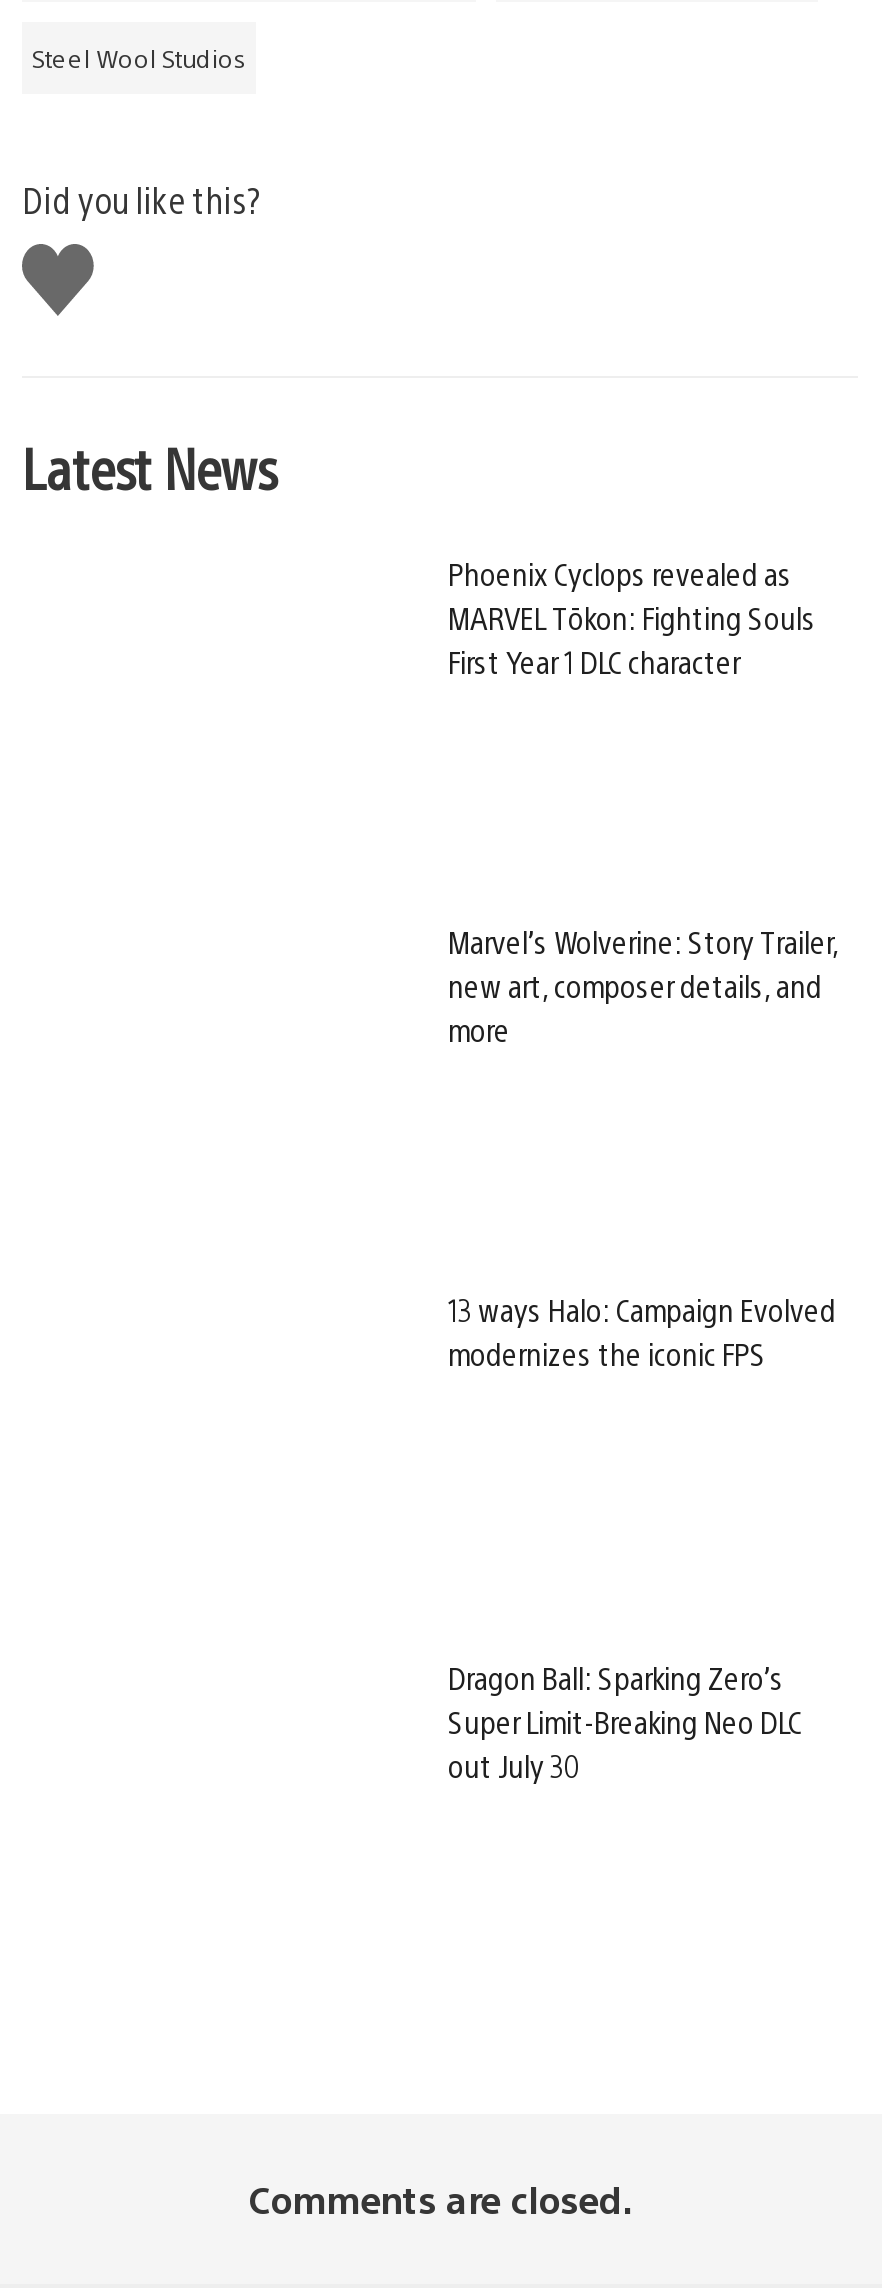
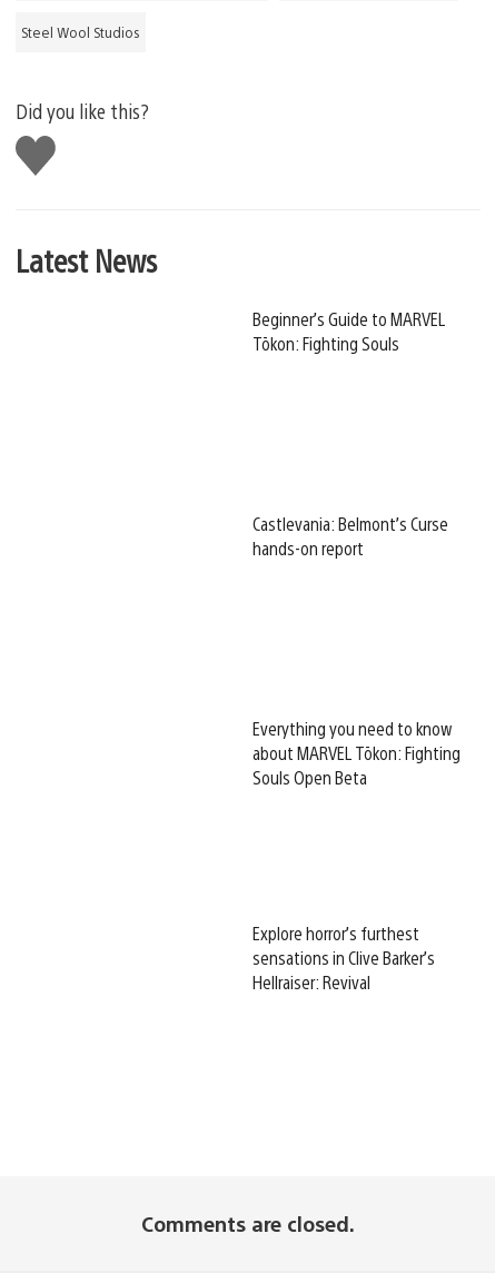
[448,553,816,683] Phoenix Cyclops revealed as | MARVEL Tōkon: Fighting Souls | First Year 1 DLC character -> [253,308,445,355] Beginner’s Guide to MARVEL | Tōkon: Fighting Souls
[448,921,838,1051] Marvel’s Wolverine: Story Trailer, | new art, composer details, and | more -> [253,512,448,560] Castlevania: Belmont’s Curse | hands-on report
[448,1289,836,1375] 13 ways Halo: Campaign Evolved | modernizes the iconic FPS -> [253,717,461,789] Everything you need to know | about MARVEL Tōkon: Fighting | Souls Open Beta
[448,1657,802,1787] Dragon Ball: Sparking Zero’s | Super Limit-Breaking Neo DLC | out July 30 -> [253,922,435,994] Explore horror’s furthest | sensations in Clive Barker’s | Hellraiser: Revival

